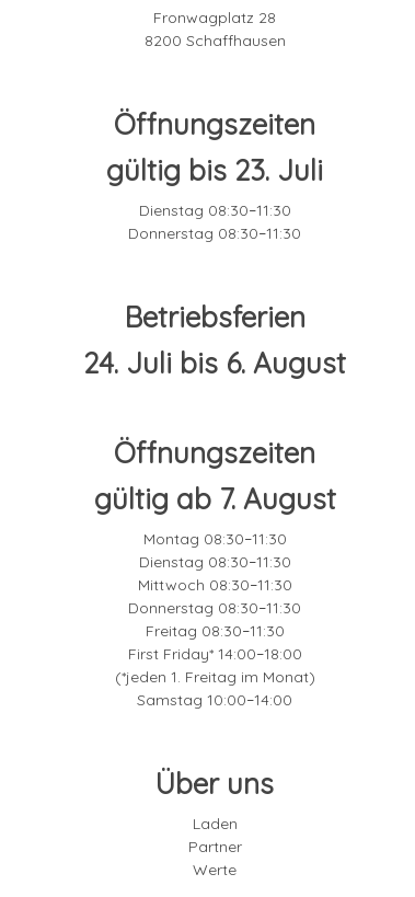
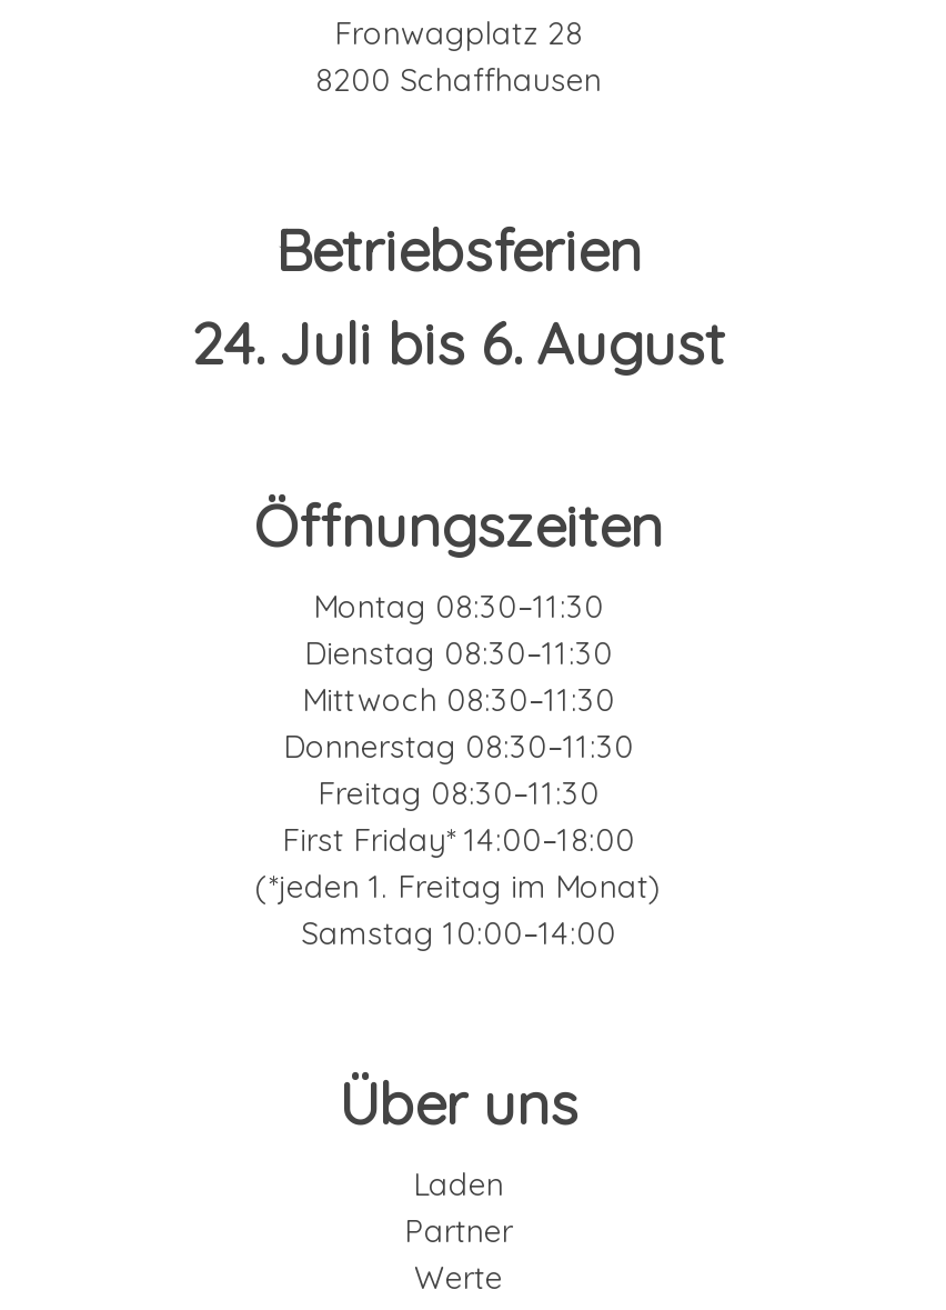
[106,106,323,243] Öffnungszeiten | gültig bis 23. Juli | Dienstag 08:30–11:30 | Donnerstag 08:30–11:30 -> none
[94,481,336,517] gültig ab 7. August -> none

